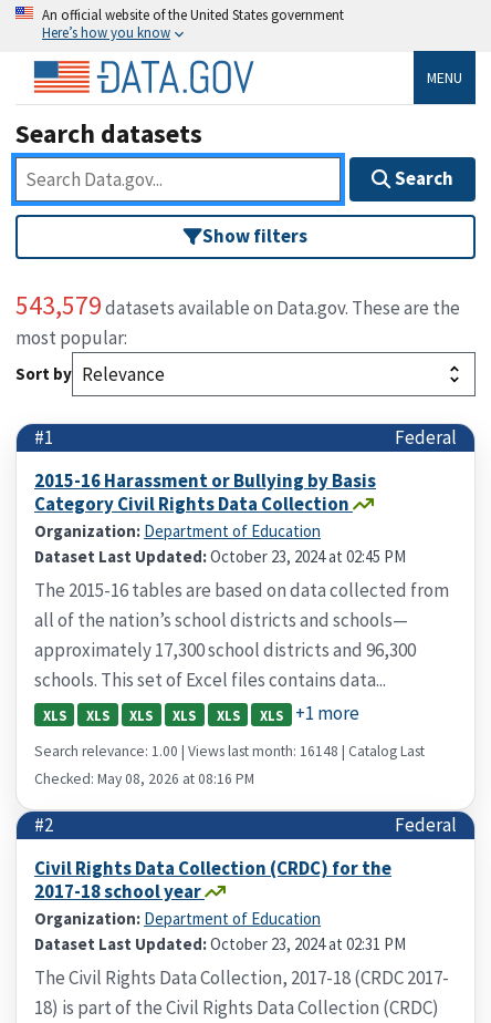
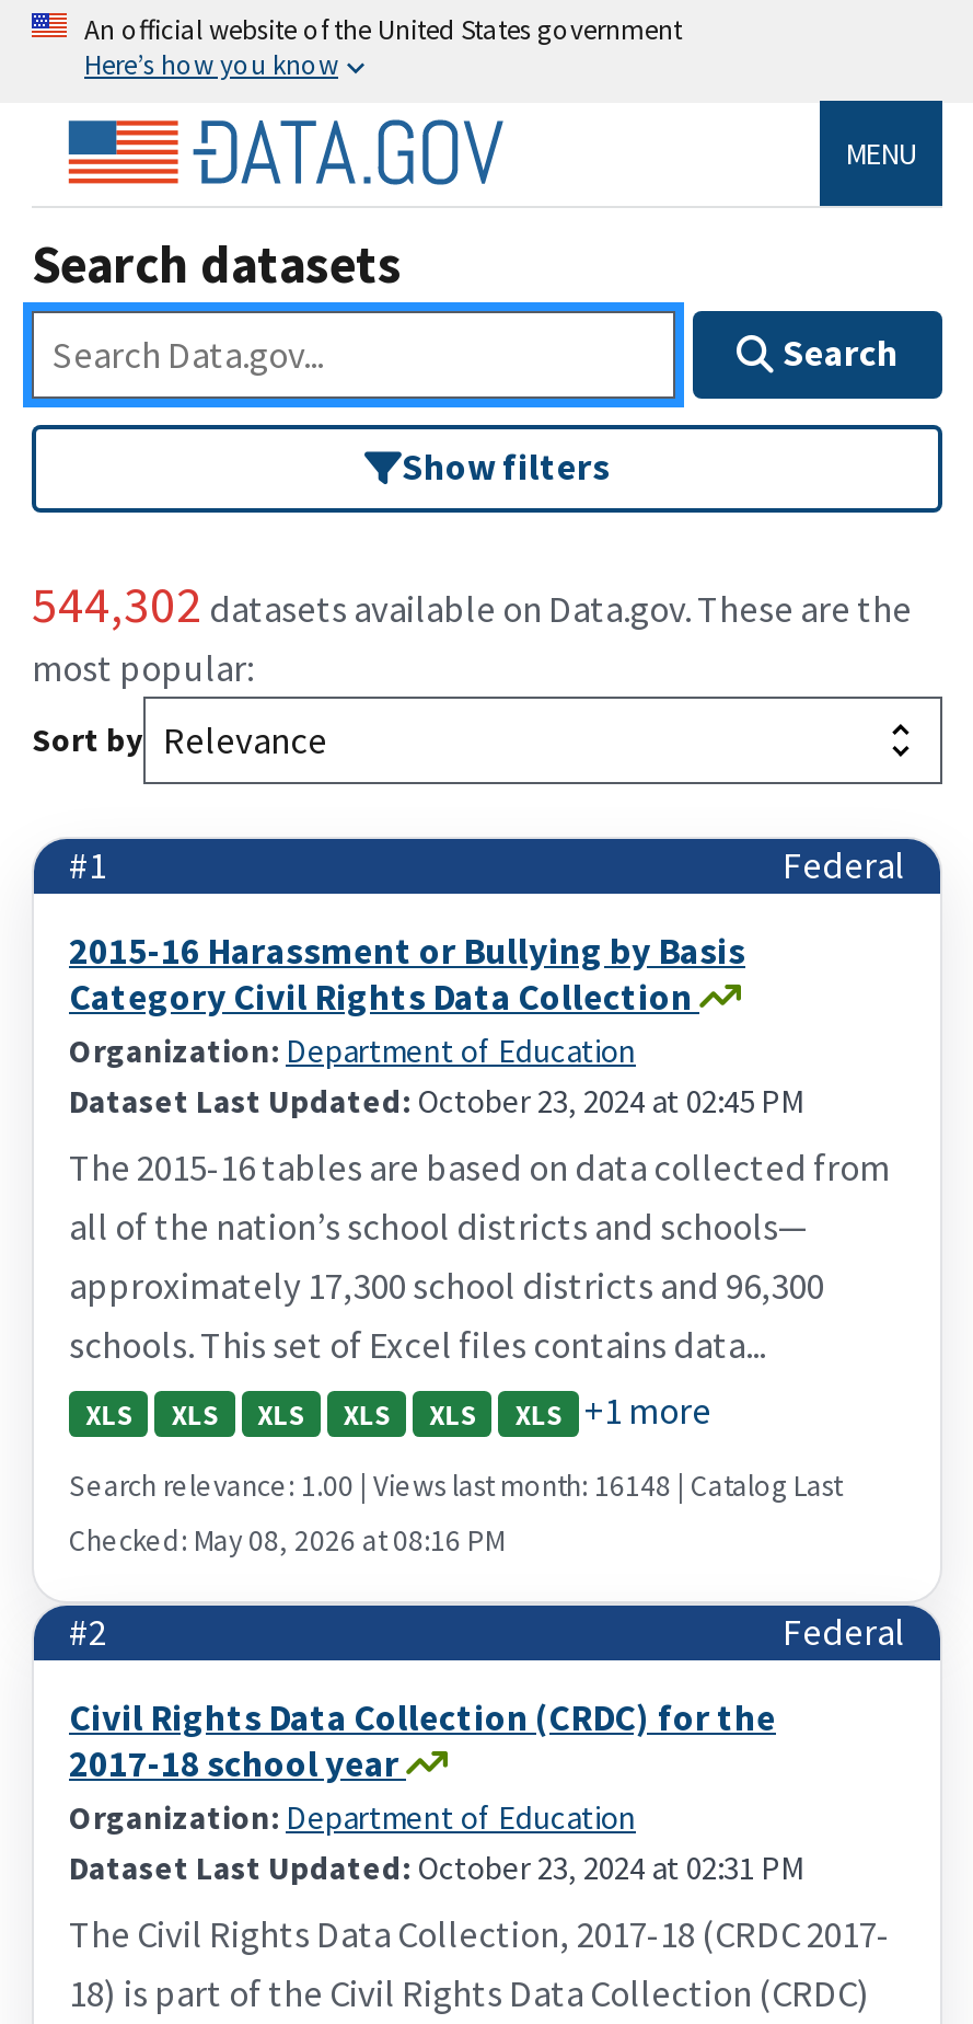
[15,289,460,321] 543,579 datasets available on Data.gov. These are the -> [32,571,912,635] 544,302 datasets available on Data.gov. These are the

